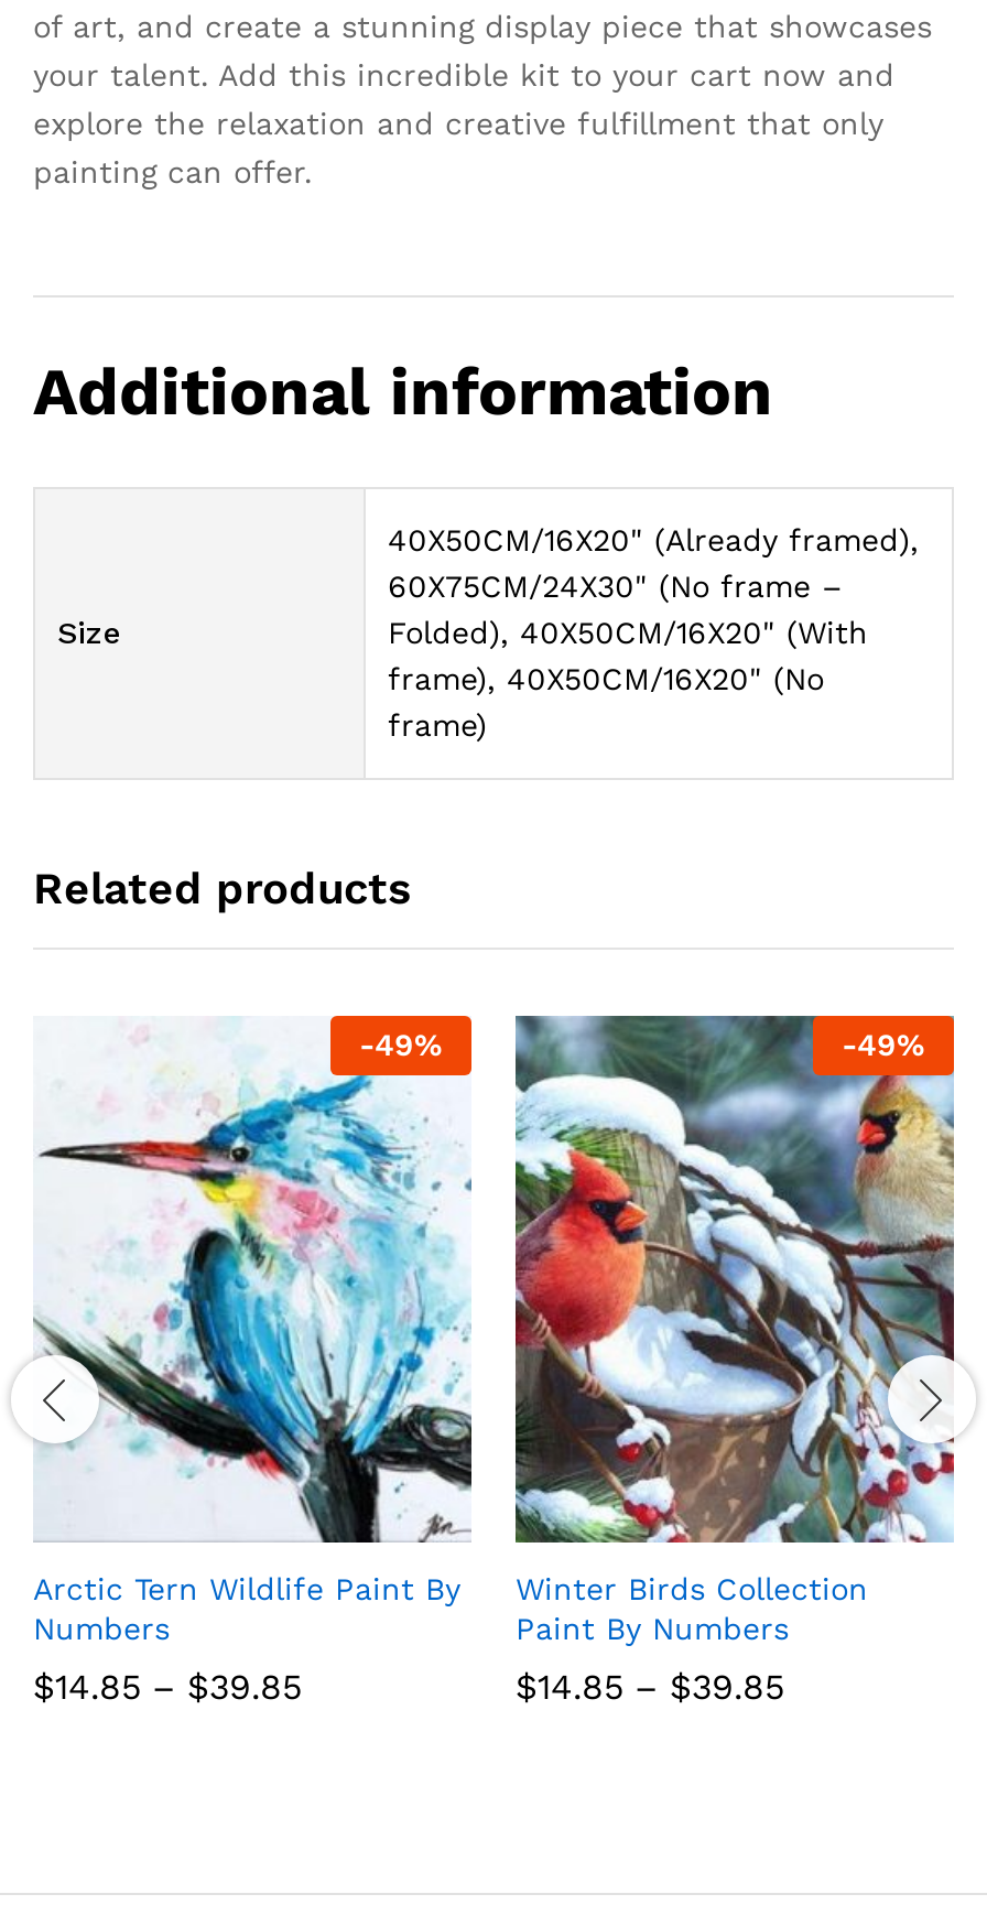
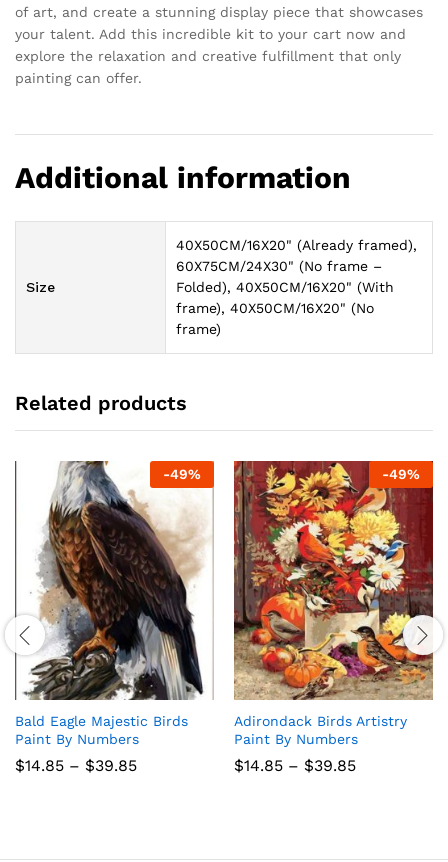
[33,1016,474,1646] [image] | Arctic Tern Wildlife Paint By | Numbers -> [14,460,214,747] [image] | Bald Eagle Majestic Birds | Paint By Numbers
[513,1014,956,1606] [image] | Winter Birds Collection -> [233,460,434,729] [image] | Adirondack Birds Artistry

